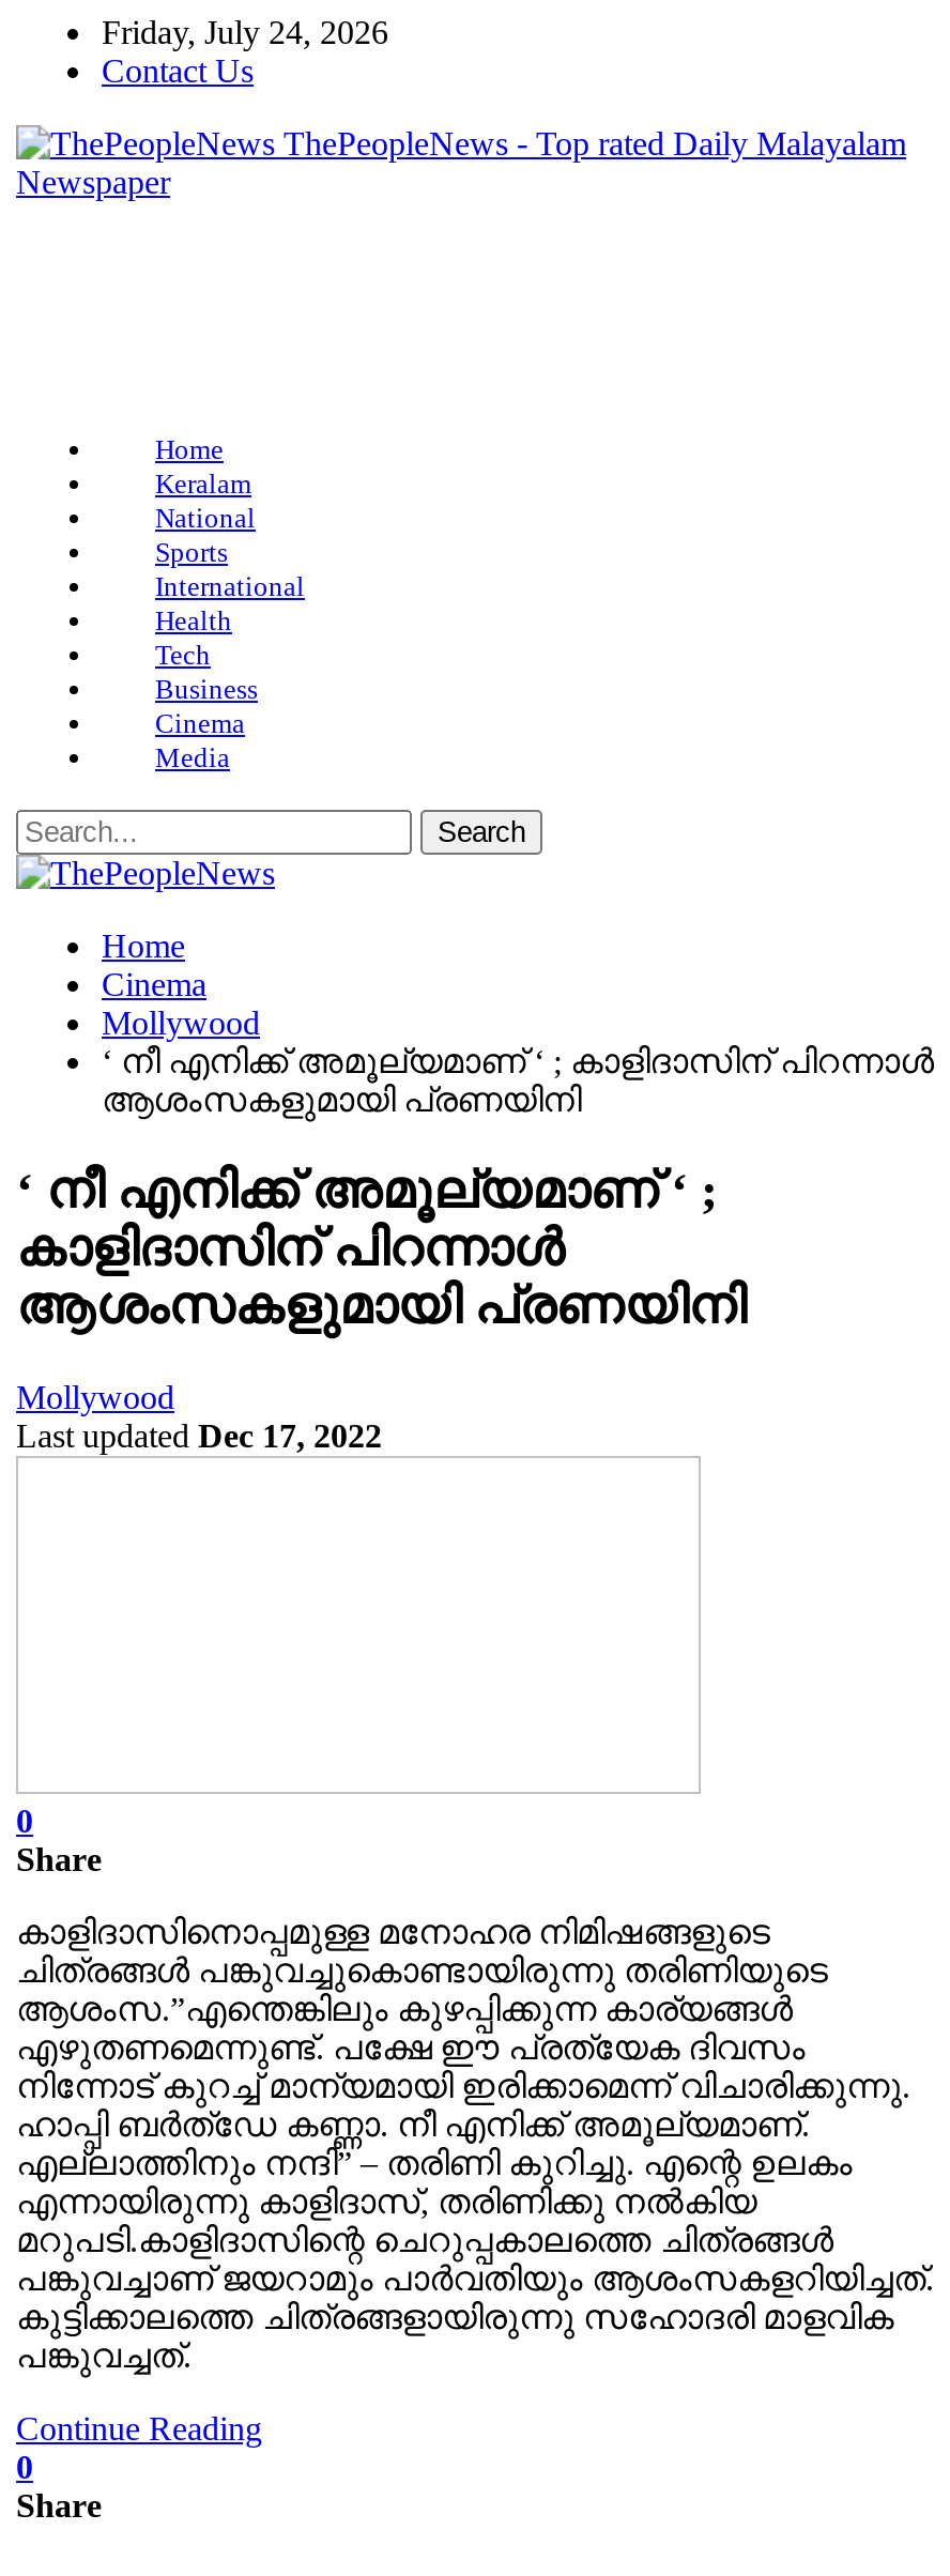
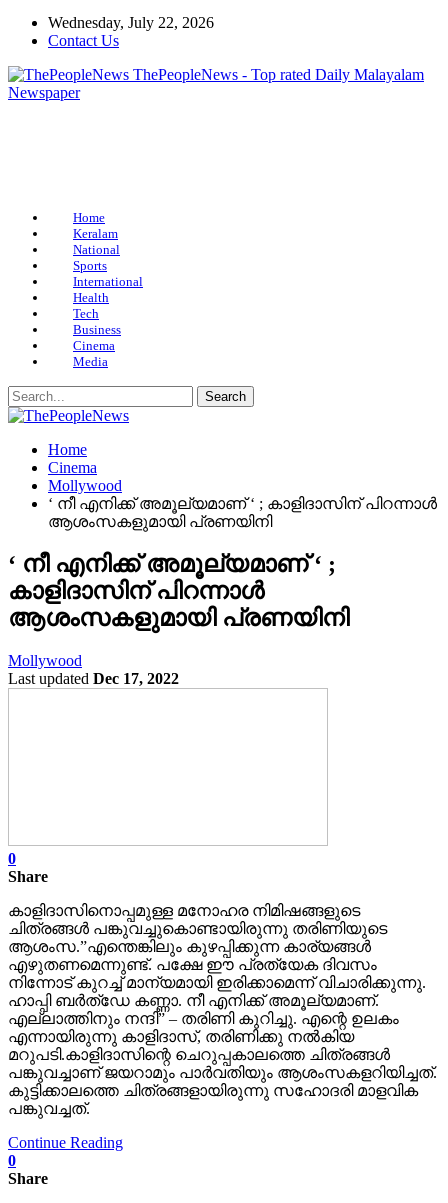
[102,14,388,50] Friday, July 24, 2026 -> [48,14,214,31] Wednesday, July 22, 2026

